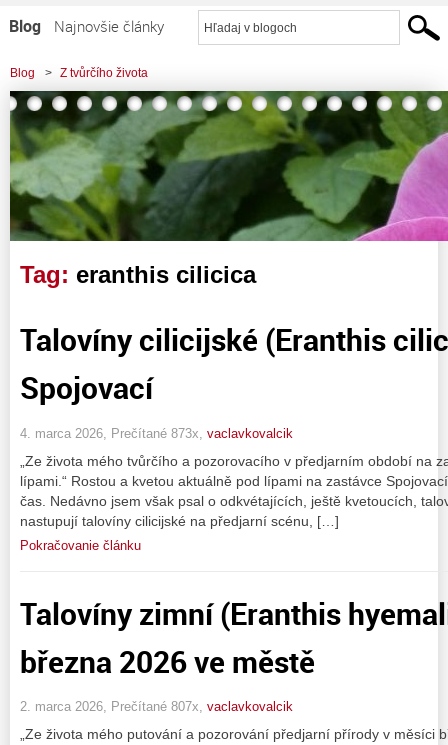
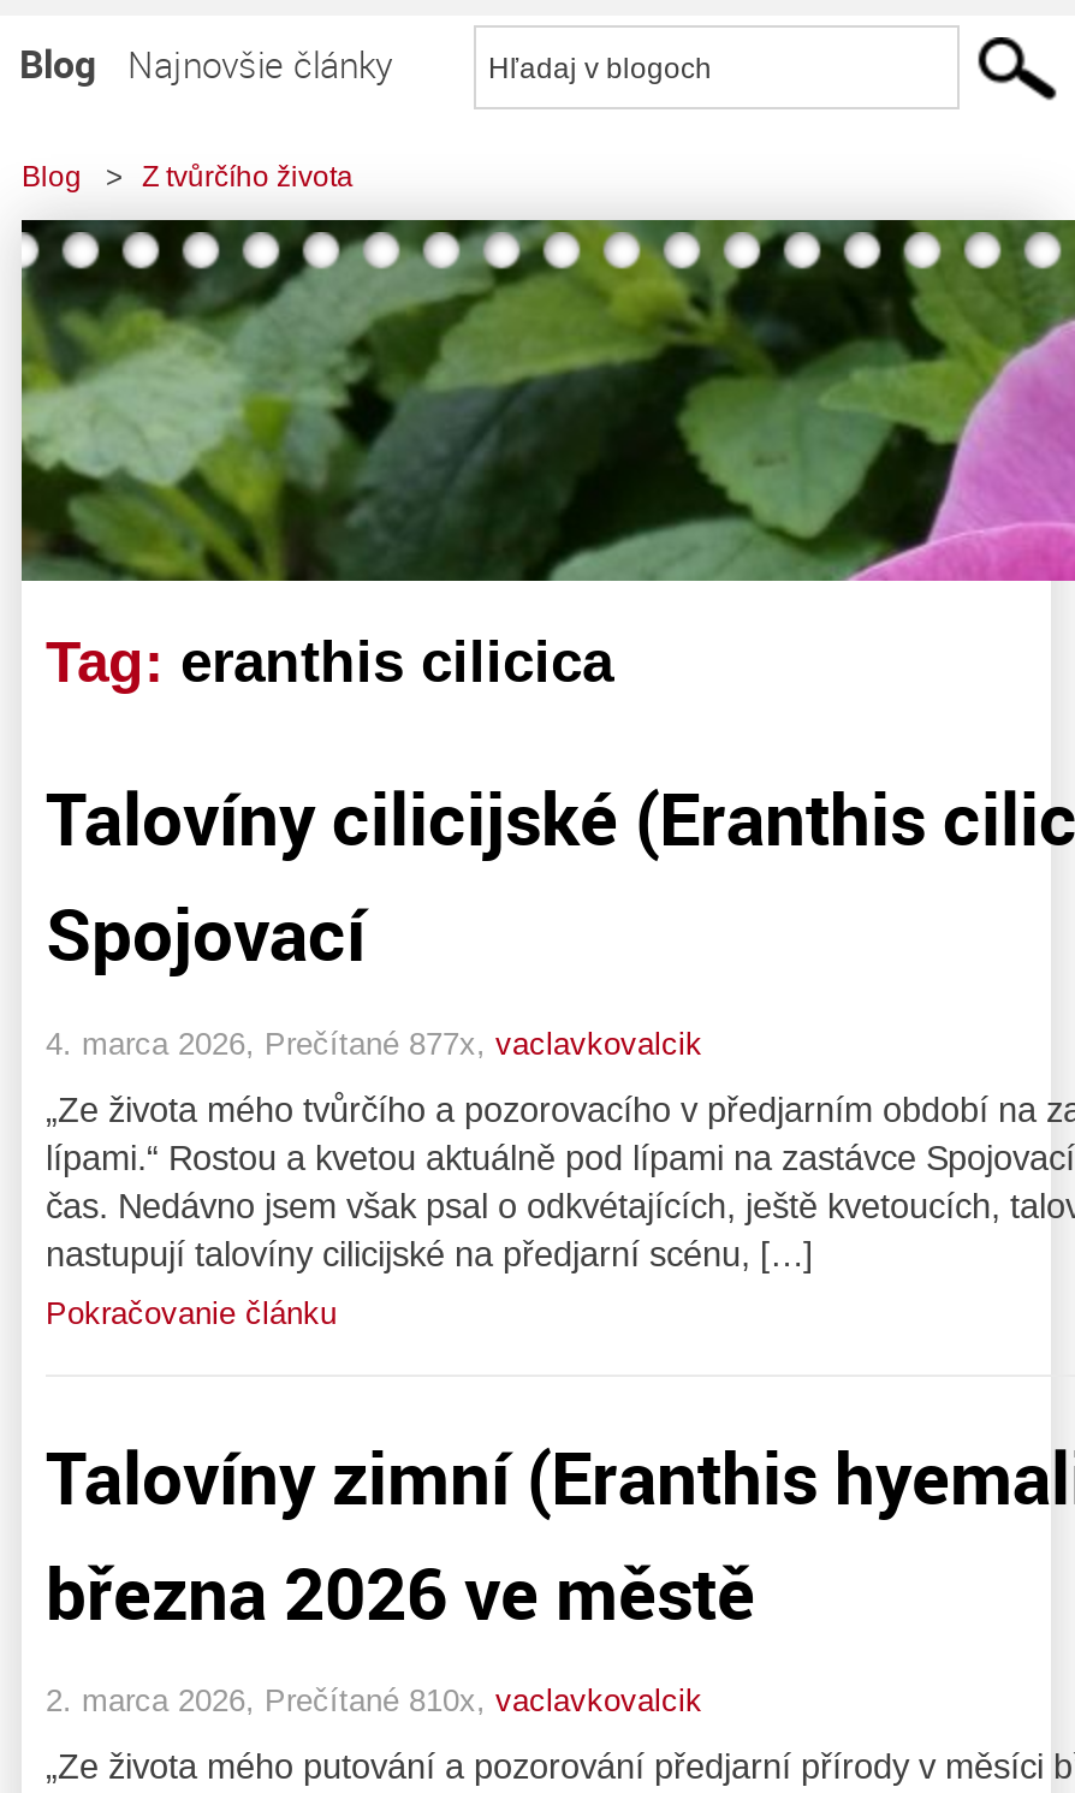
[20,425,293,440] 4. marca 2026, Prečítané 873x, vaclavkovalcik -> [46,1025,702,1061] 4. marca 2026, Prečítané 877x, vaclavkovalcik
[20,699,293,714] 2. marca 2026, Prečítané 807x, vaclavkovalcik -> [46,1683,702,1719] 2. marca 2026, Prečítané 810x, vaclavkovalcik

